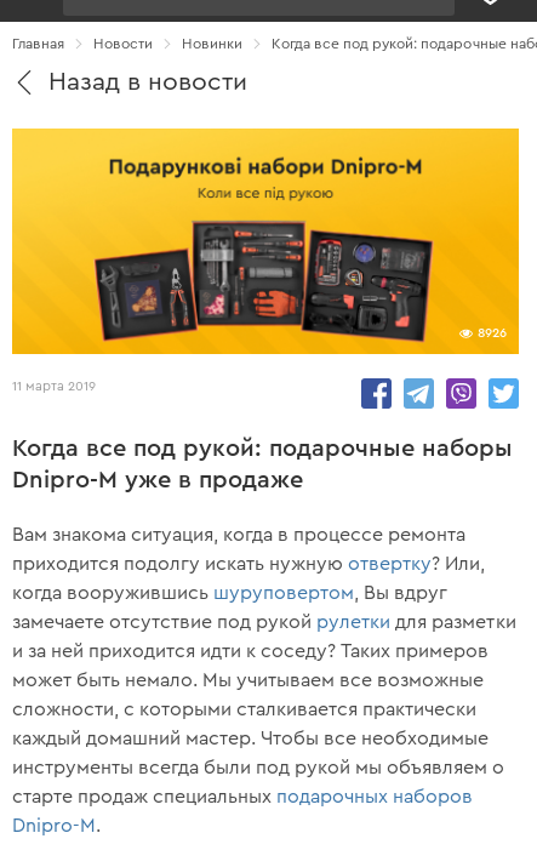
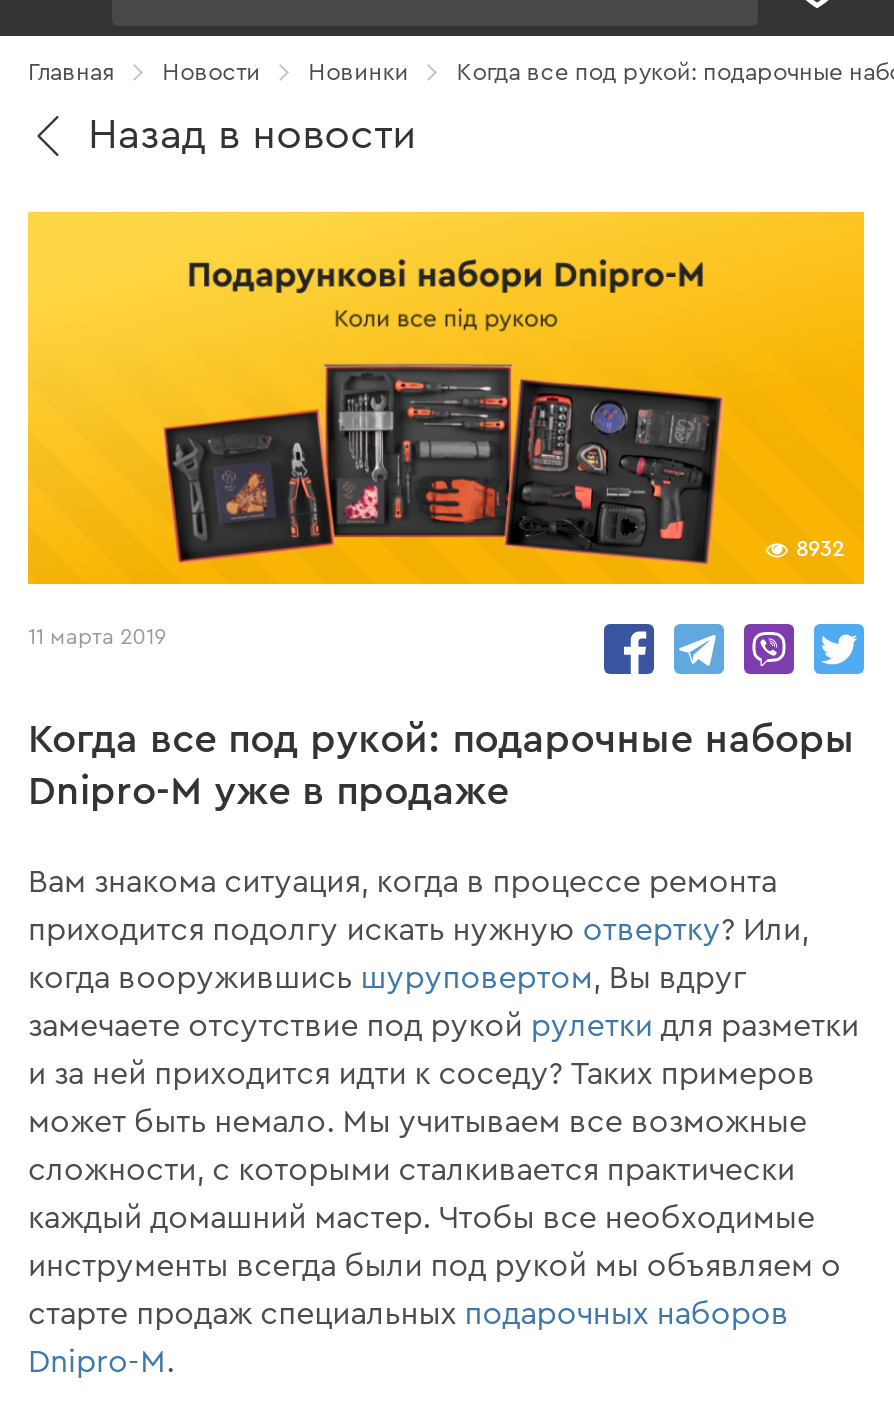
[478,326,507,339] 8926 -> [796,538,844,560] 8932

